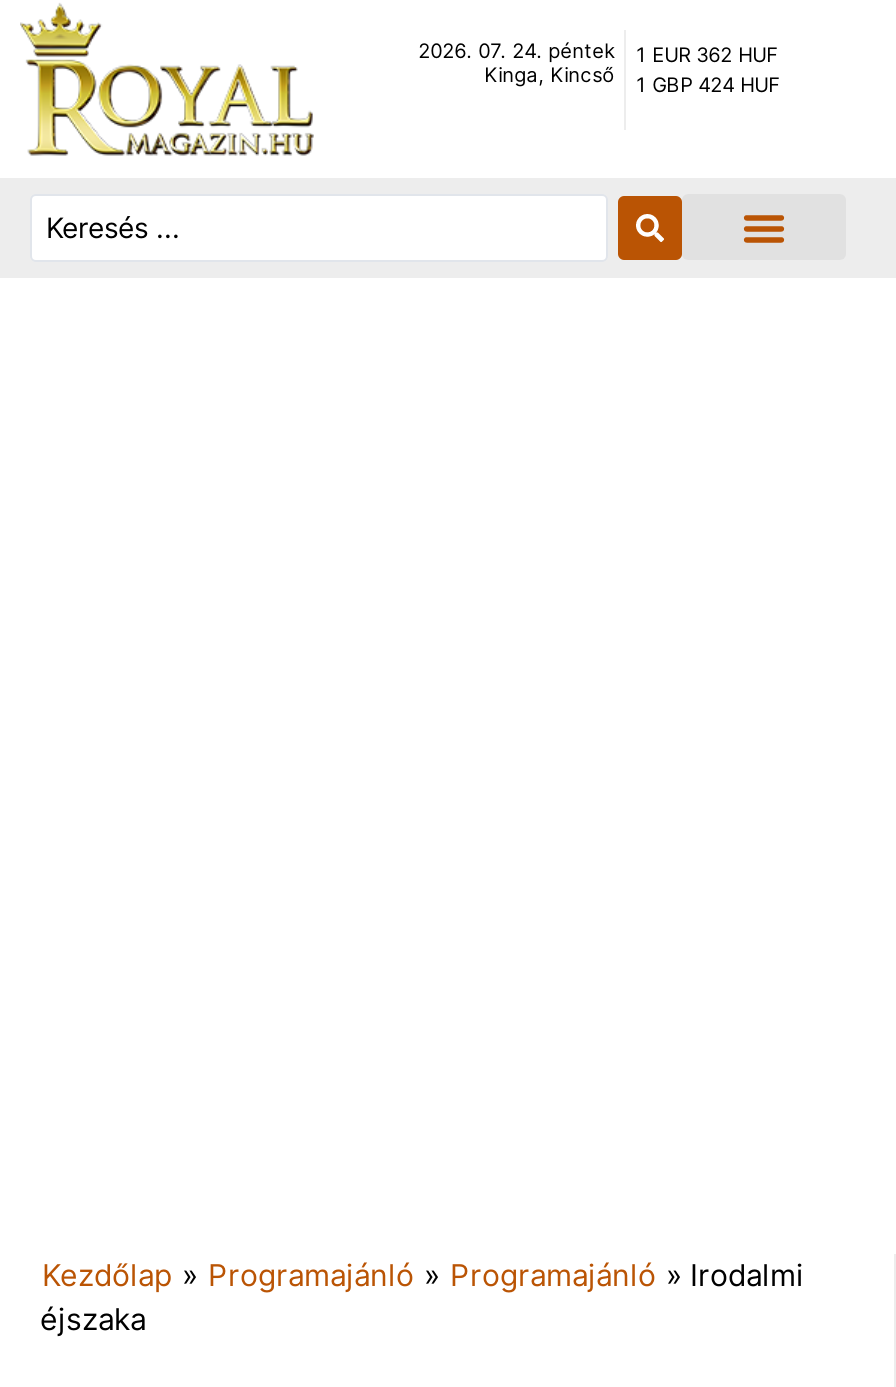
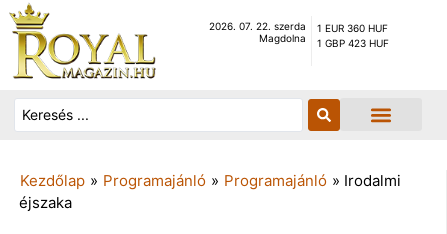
[418,39,614,87] 2026. 07. 24. péntek | Kinga, Kincső -> [209,20,306,44] 2026. 07. 22. szerda | Magdolna
[636,43,780,97] 1 EUR 362 HUF | 1 GBP 424 HUF -> [317,22,389,49] 1 EUR 360 HUF | 1 GBP 423 HUF

